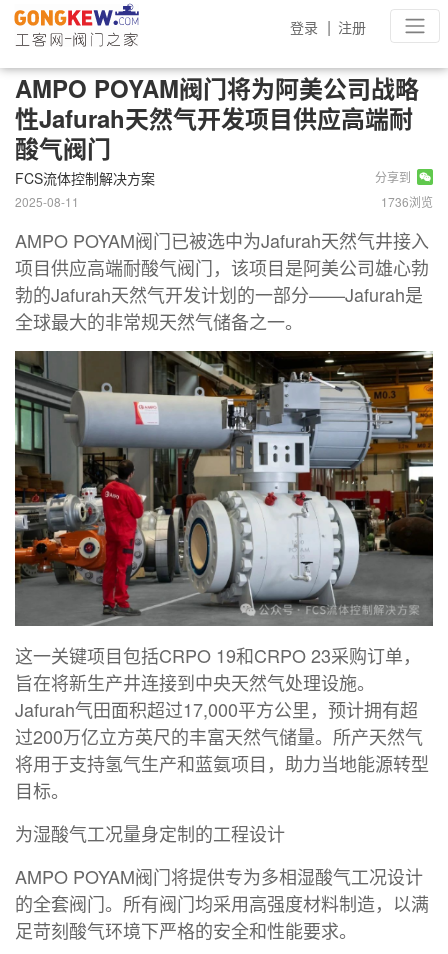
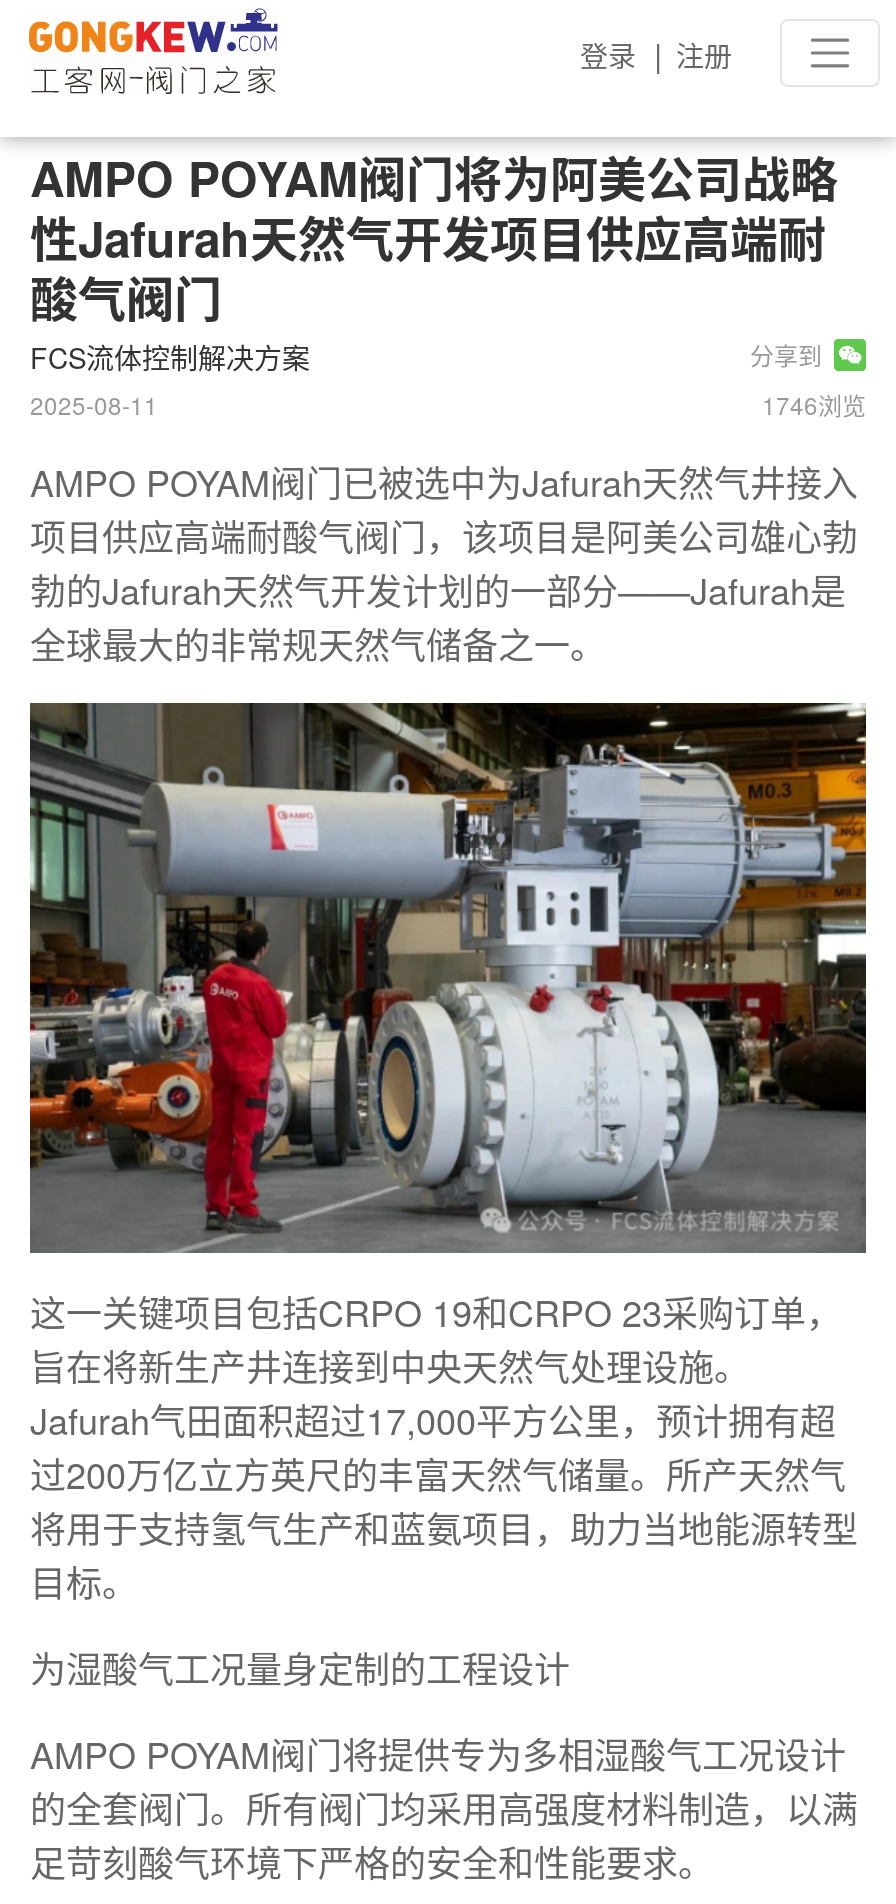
[381,193,433,210] 1736浏览 -> [762,387,866,421] 1746浏览

